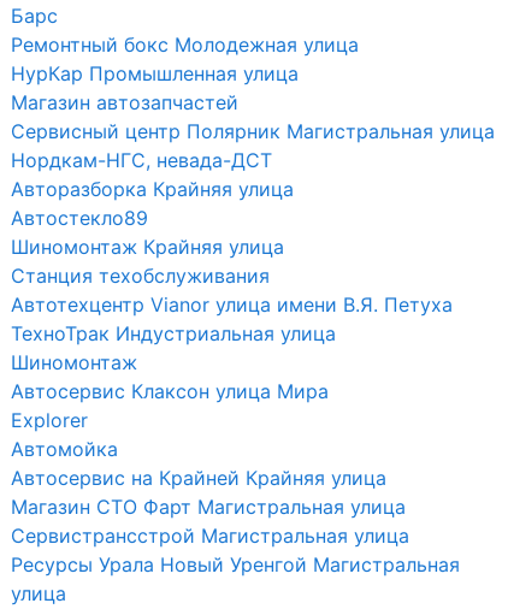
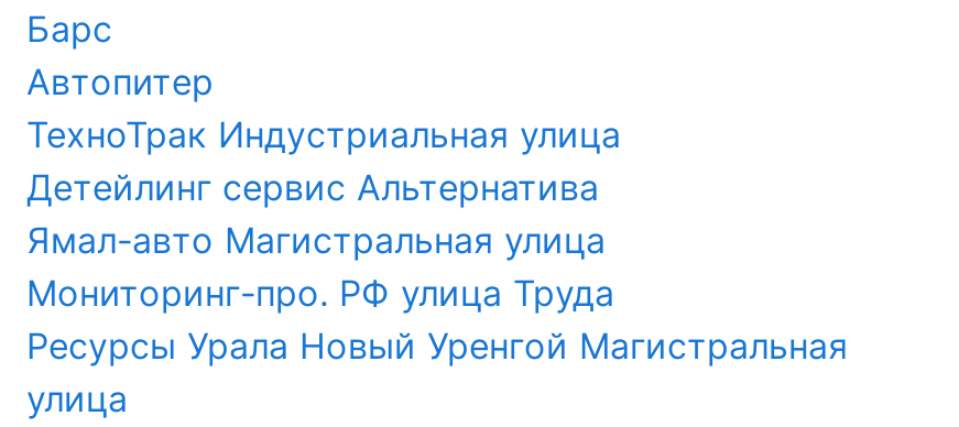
[11,32,495,317] Ремонтный бокс Молодежная улица | НурКар Промышленная улица | Магазин автозапчастей | Сервисный центр Полярник Магистральная улица | Нордкам-НГС, невада-ДСТ | Авторазборка Крайняя улица | Автостекло89 | Шиномонтаж Крайняя улица | Станция техобслуживания | Автотехцентр Vianor улица имени В.Я. Петуха -> [26,59,214,103] Автопитер
[11,350,409,548] Шиномонтаж | Автосервис Клаксон улица Мира | Explorer | Автомойка | Автосервис на Крайней Крайняя улица | Магазин СТО Фарт Магистральная улица | Сервистрансстрой Магистральная улица -> [26,165,614,315] Детейлинг сервис Альтернатива | Ямал-авто Магистральная улица | Мониторинг-про. РФ улица Труда

